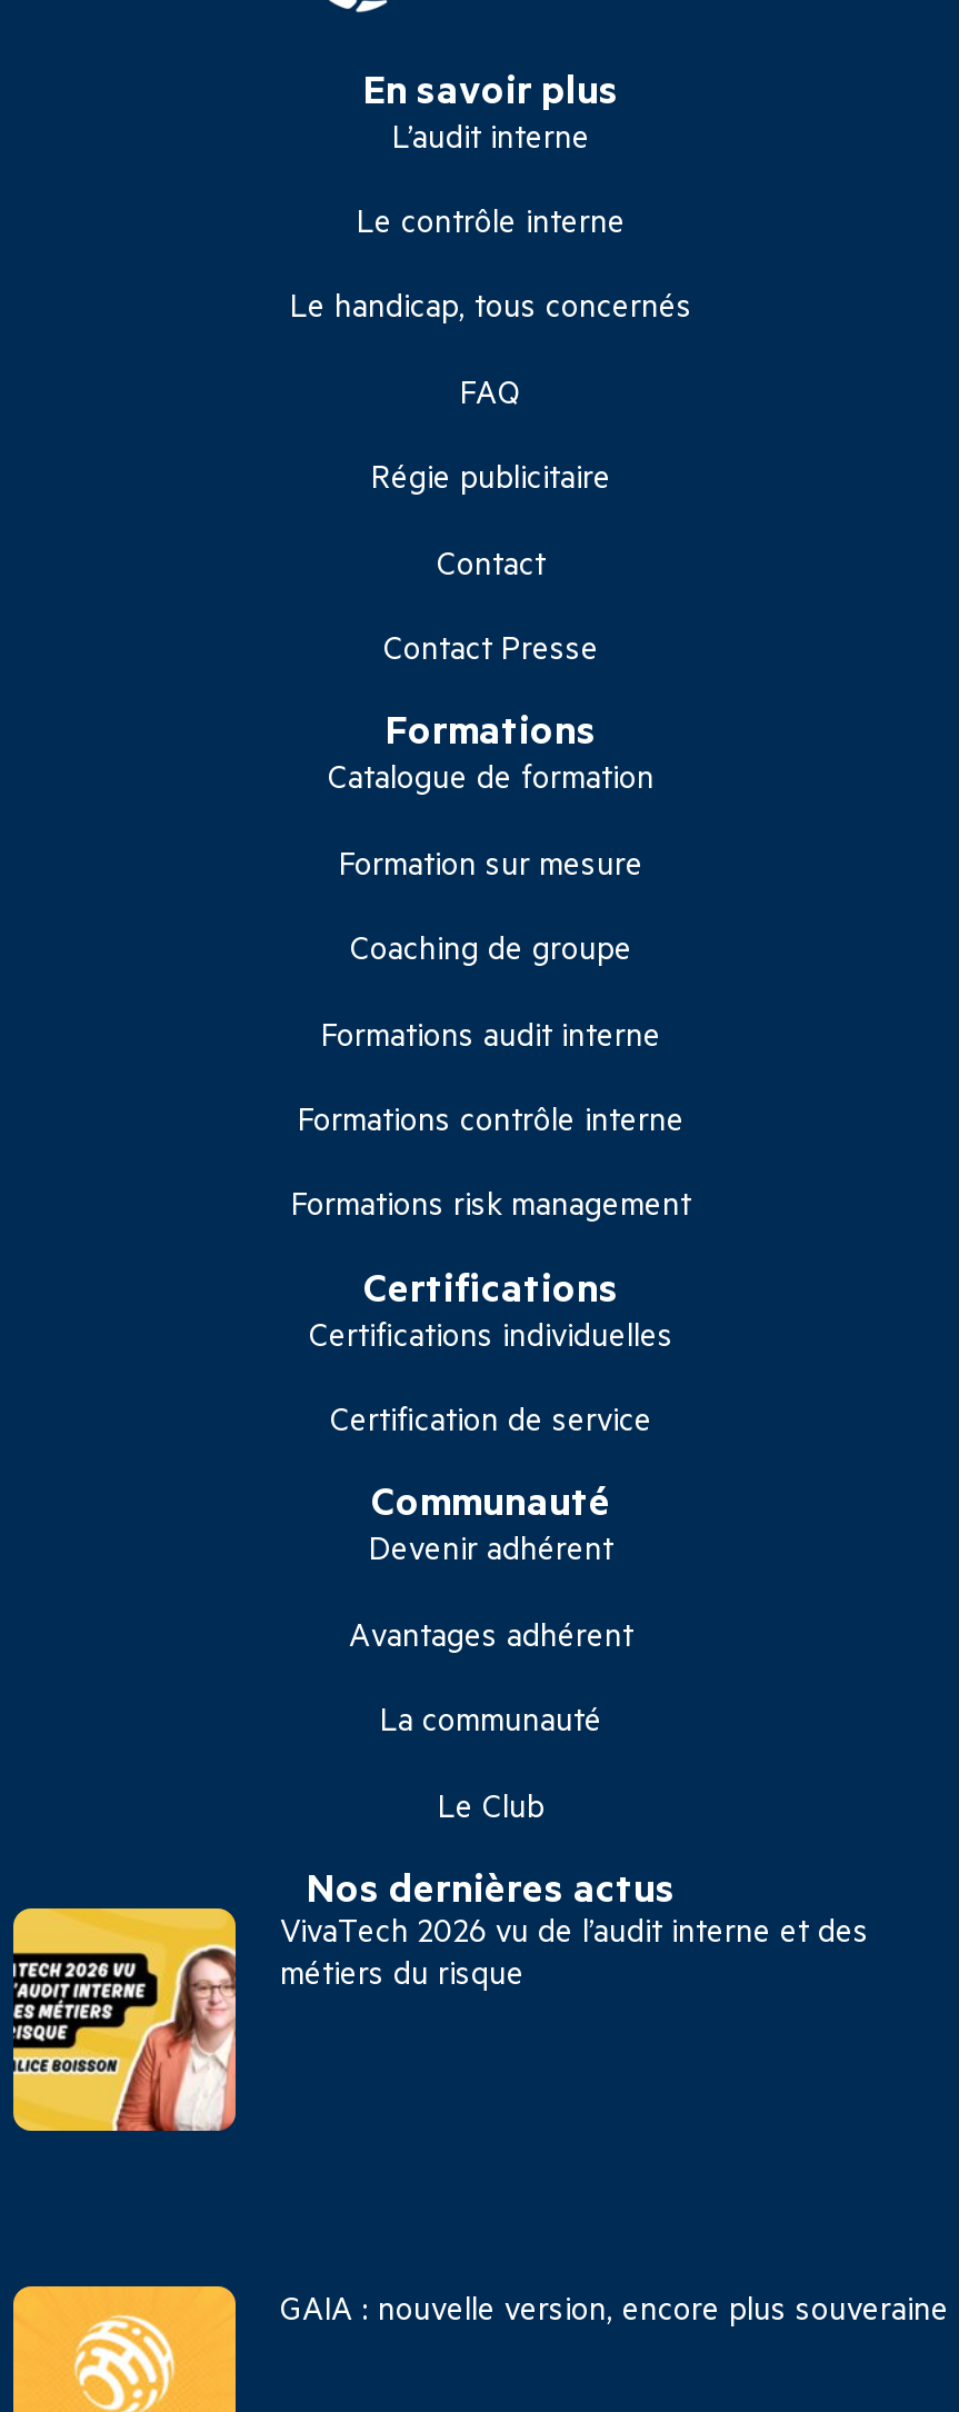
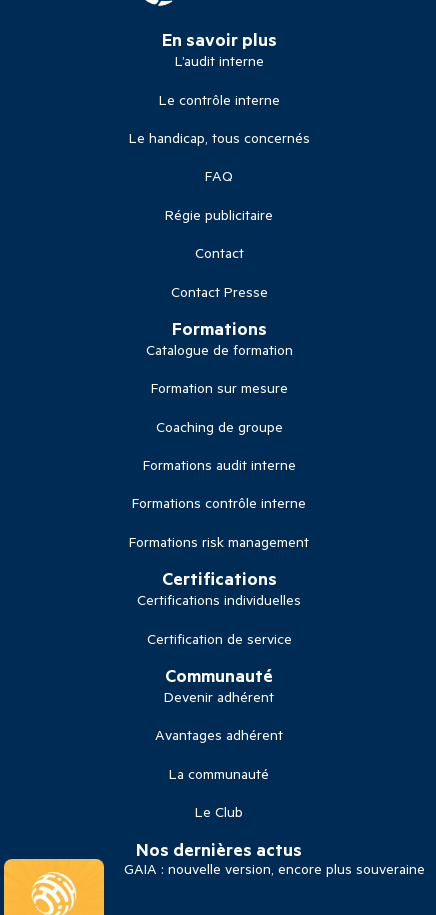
[11,1909,869,2134] [image] | VivaTech 2026 vu de l’audit interne et des | métiers du risque -> none

